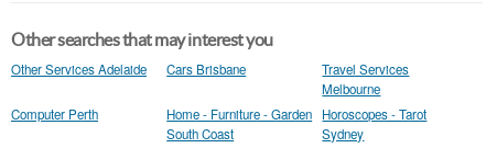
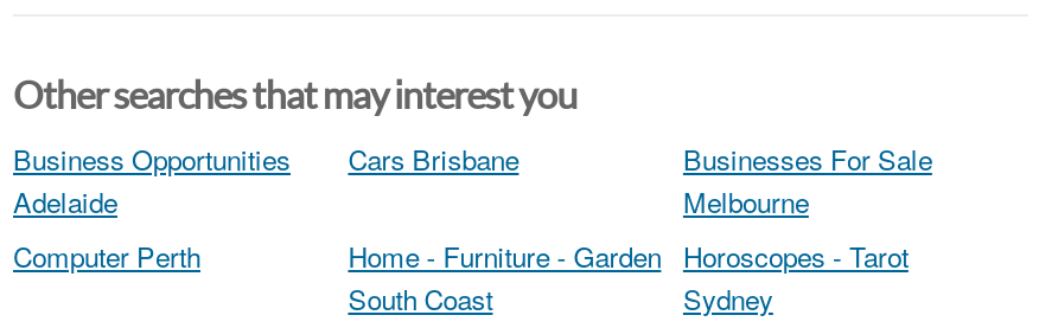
[11,60,147,78] Other Services Adelaide -> [13,140,291,220] Business Opportunities | Adelaide
[322,60,409,78] Travel Services -> [683,140,932,178] Businesses For Sale

